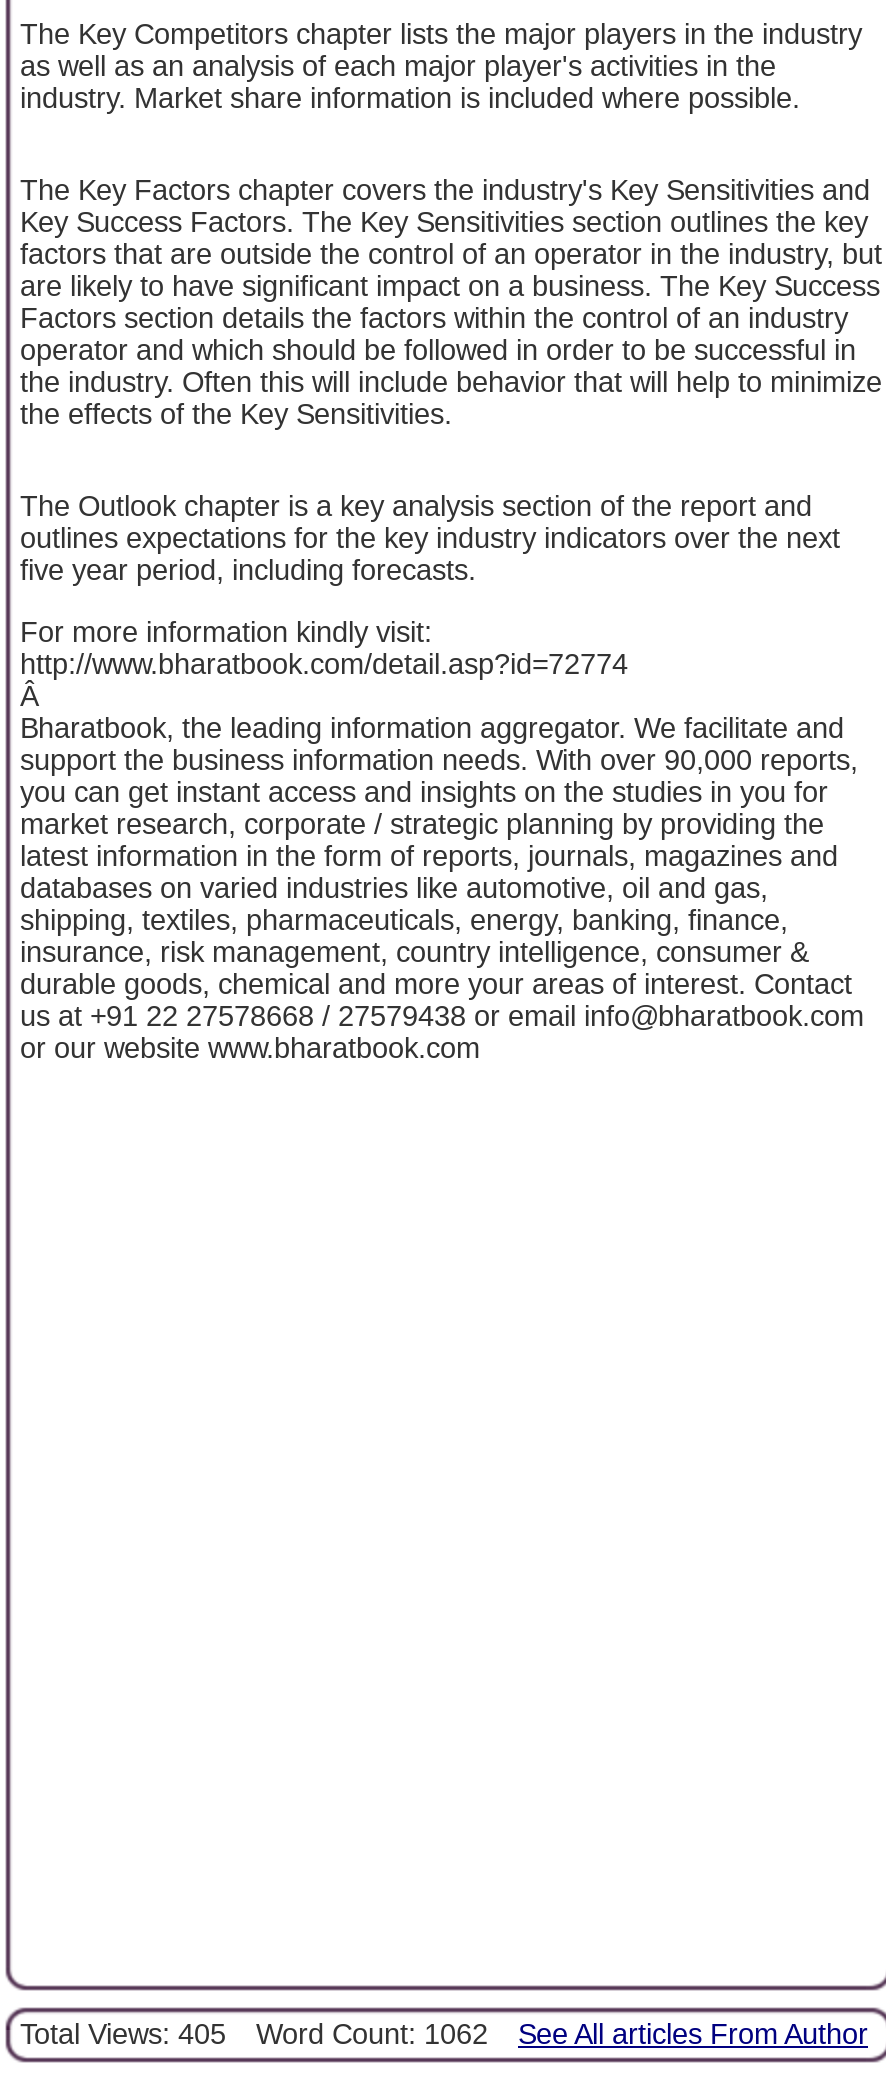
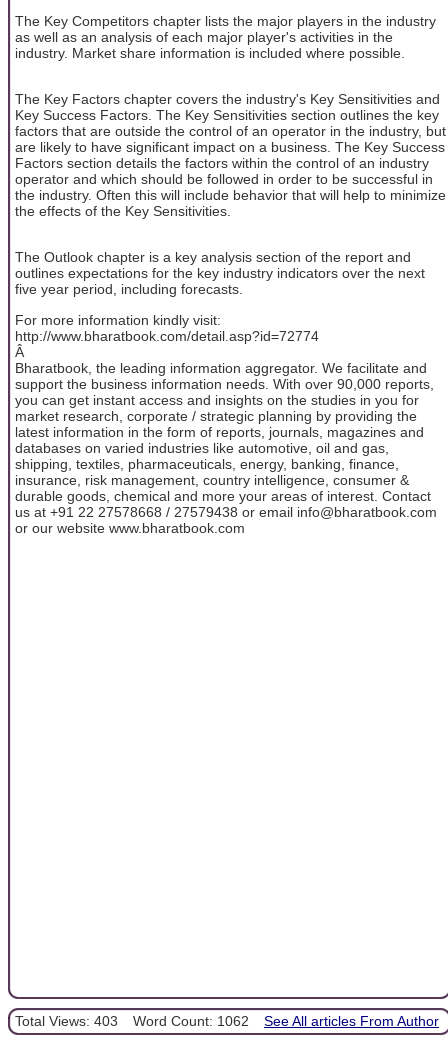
[20,2018,868,2050] Total Views: 405 Word Count: 1062 See All articles From Author -> [15,1013,439,1029] Total Views: 403 Word Count: 1062 See All articles From Author

